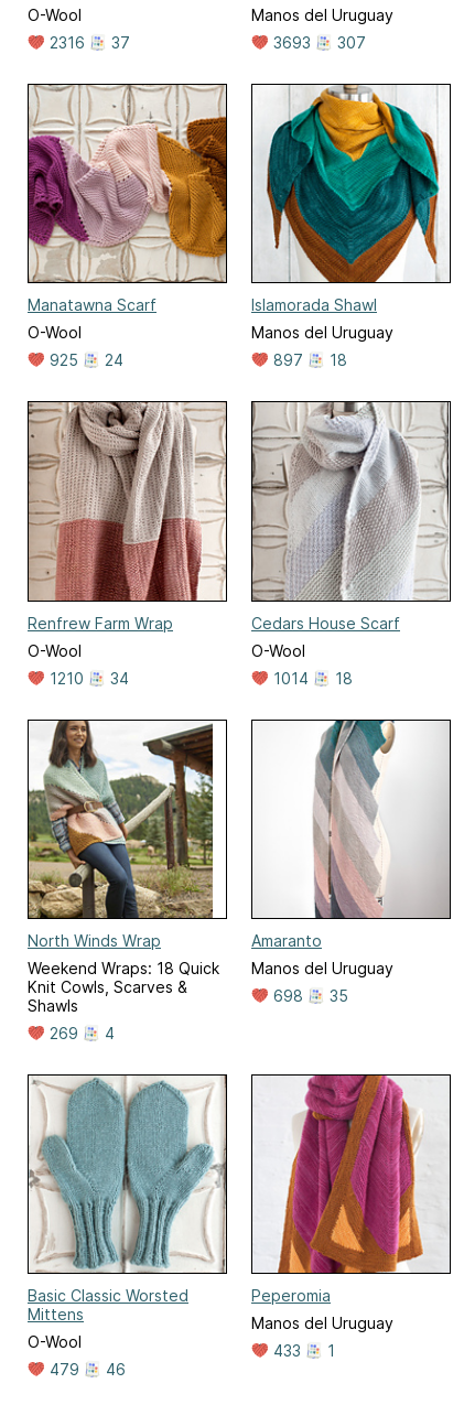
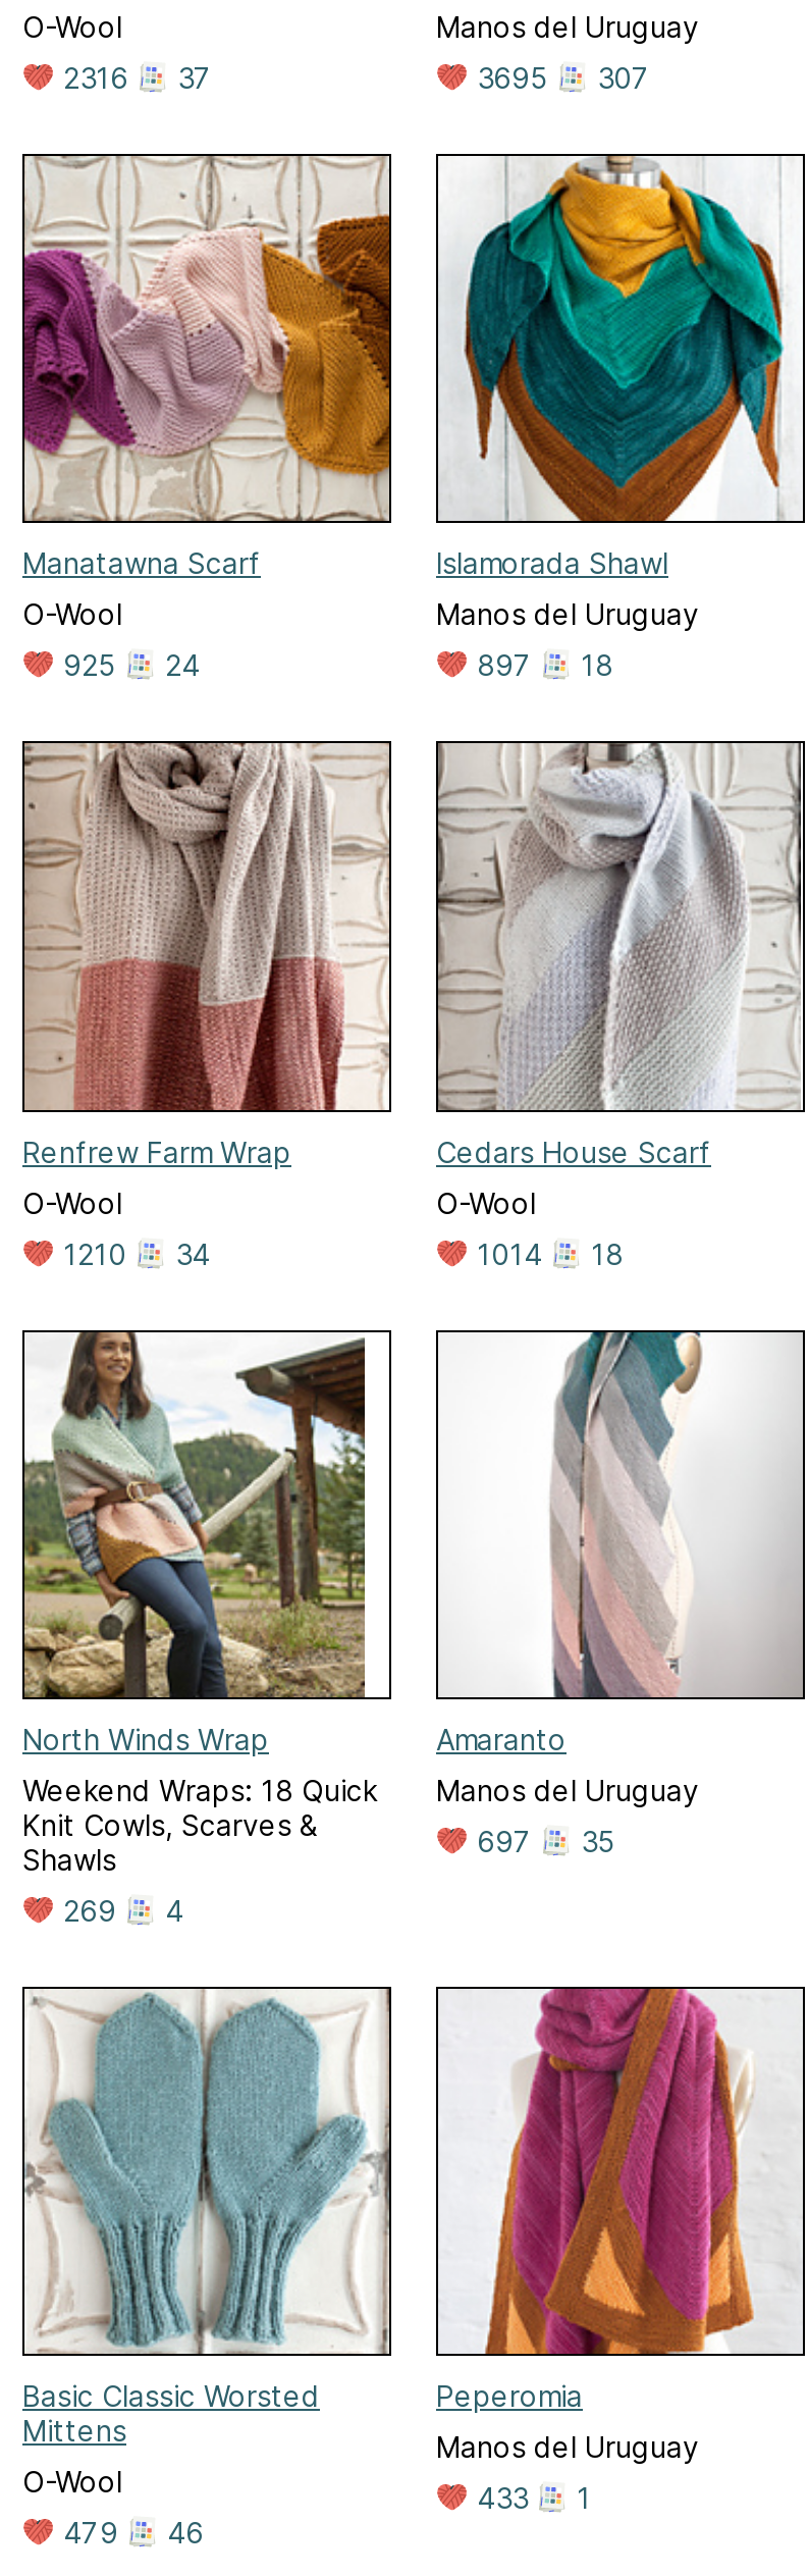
[269,33,366,52] 3693 307 -> [469,61,650,95] 3695 307
[269,986,348,1005] 698 35 -> [469,1823,615,1858] 697 35

